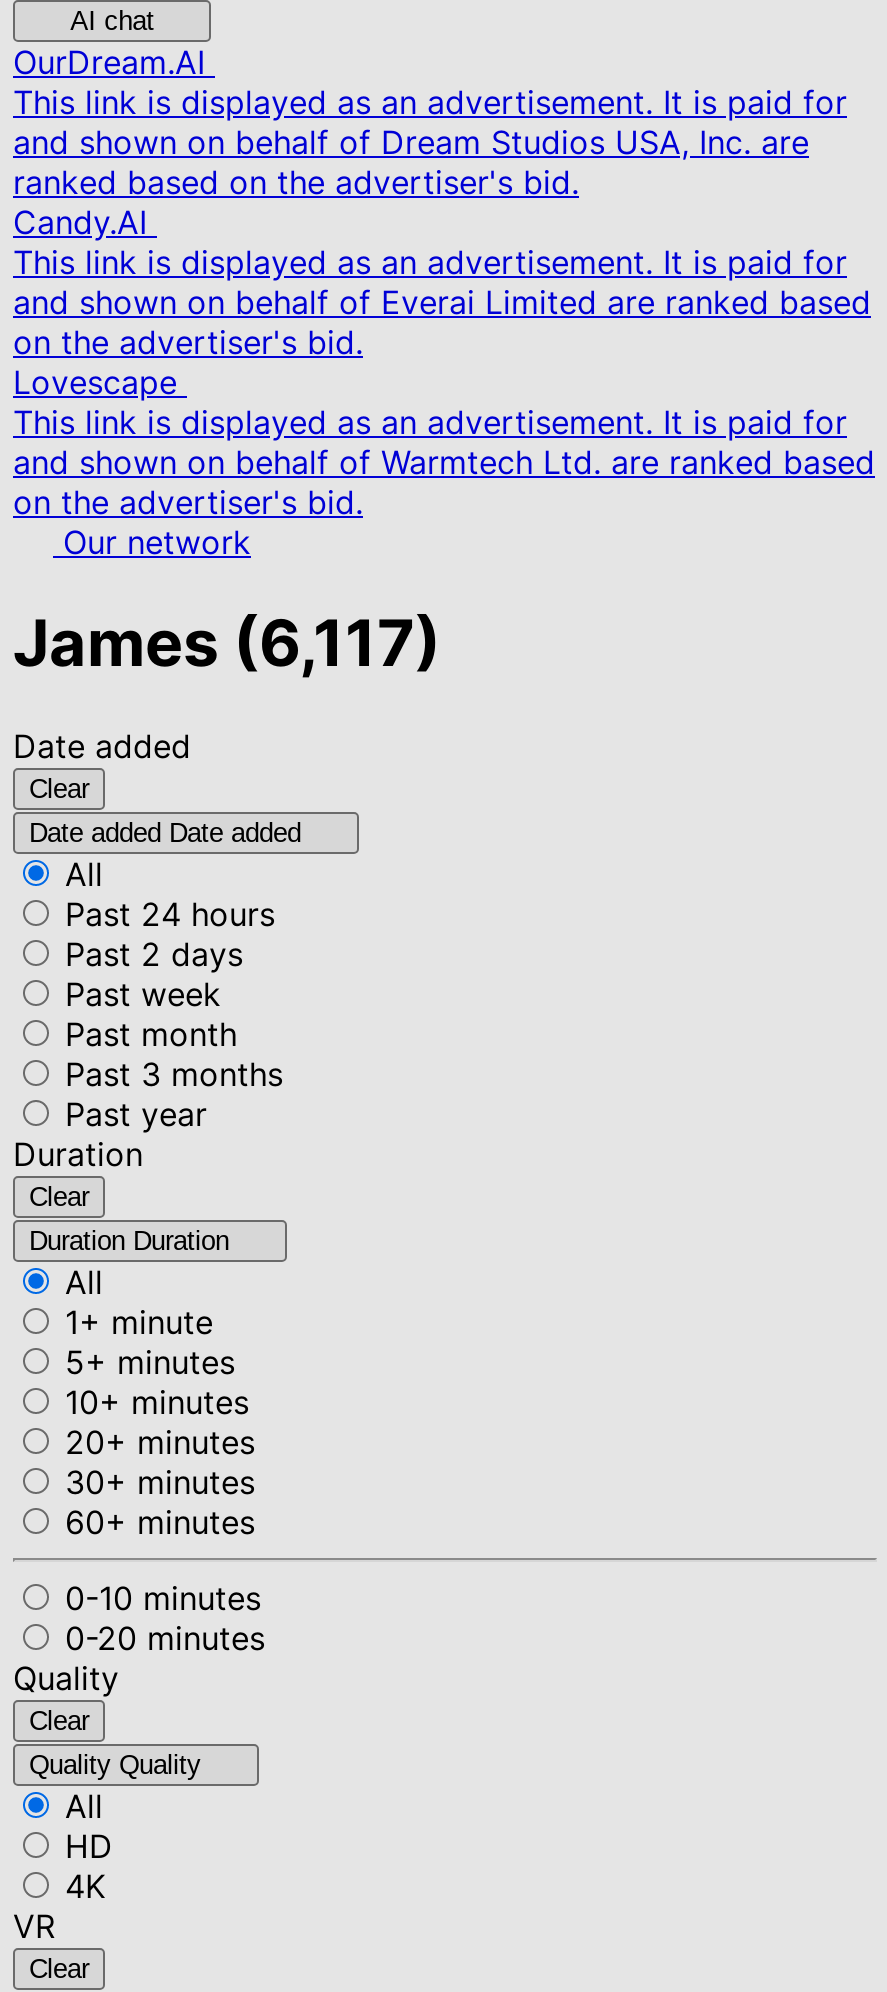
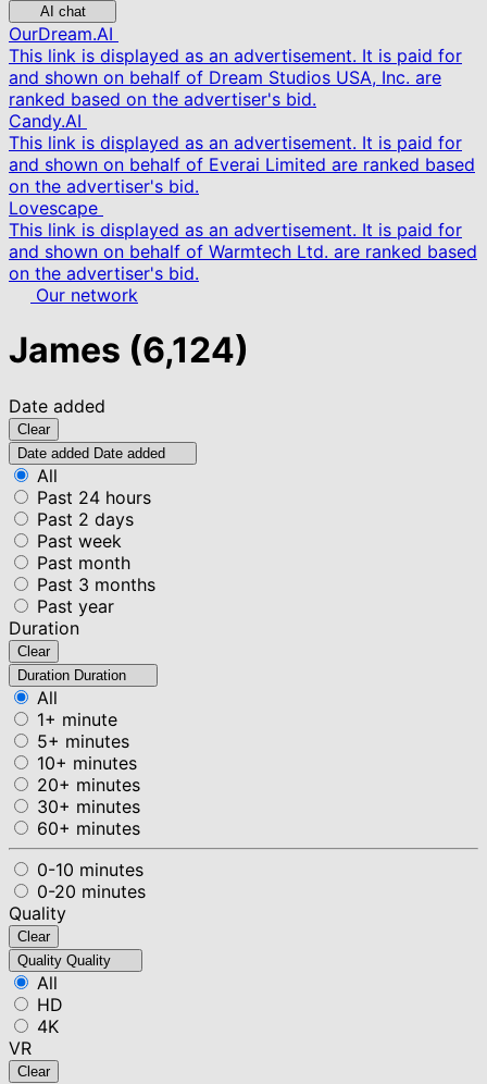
[13,605,441,683] James (6,117) -> [9,329,249,372] James (6,124)

